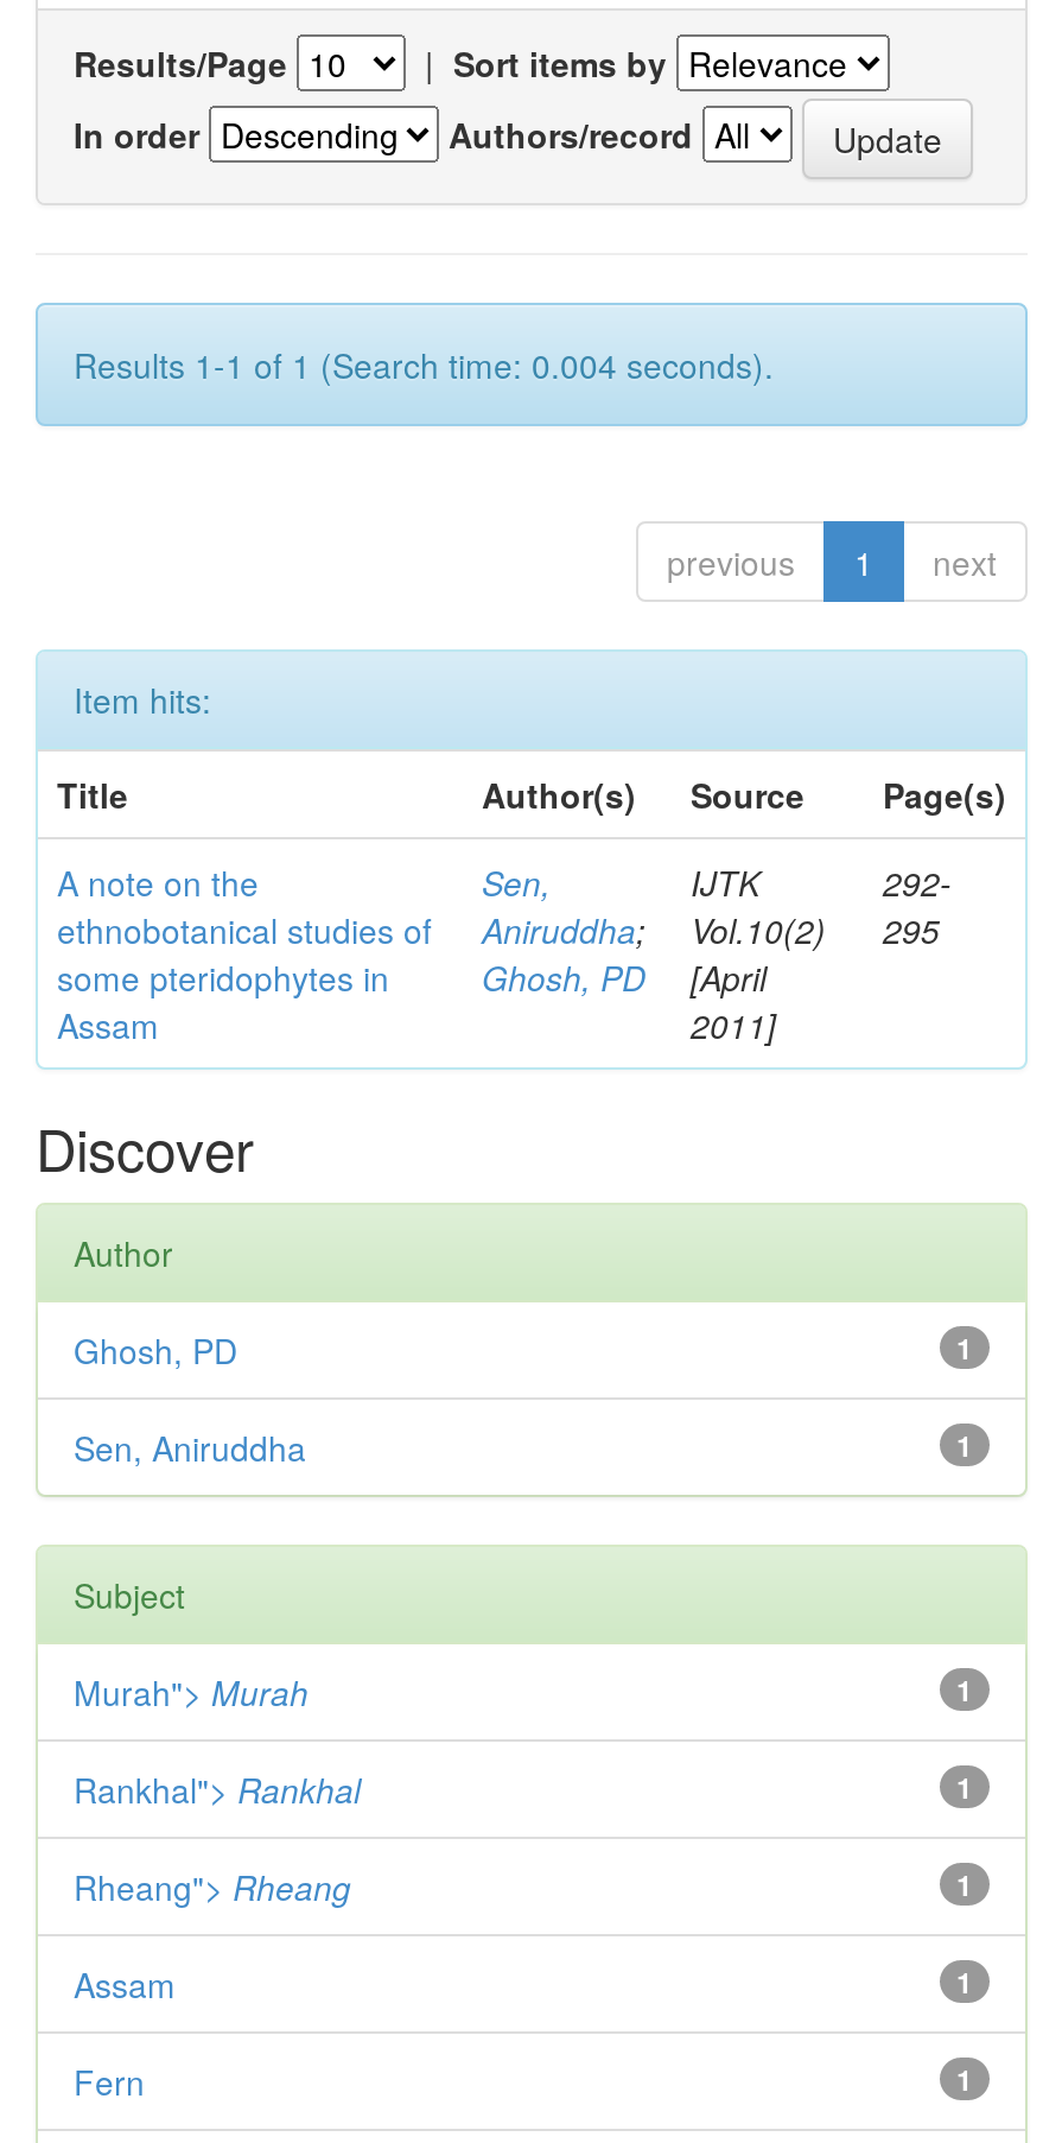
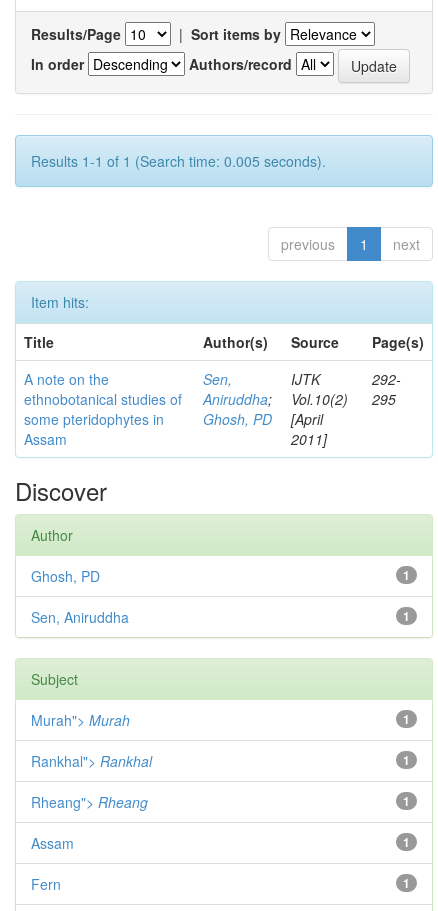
[74,341,774,388] Results 1-1 of 1 (Search time: 0.004 seconds). -> [31,151,326,171] Results 1-1 of 1 (Search time: 0.005 seconds).

